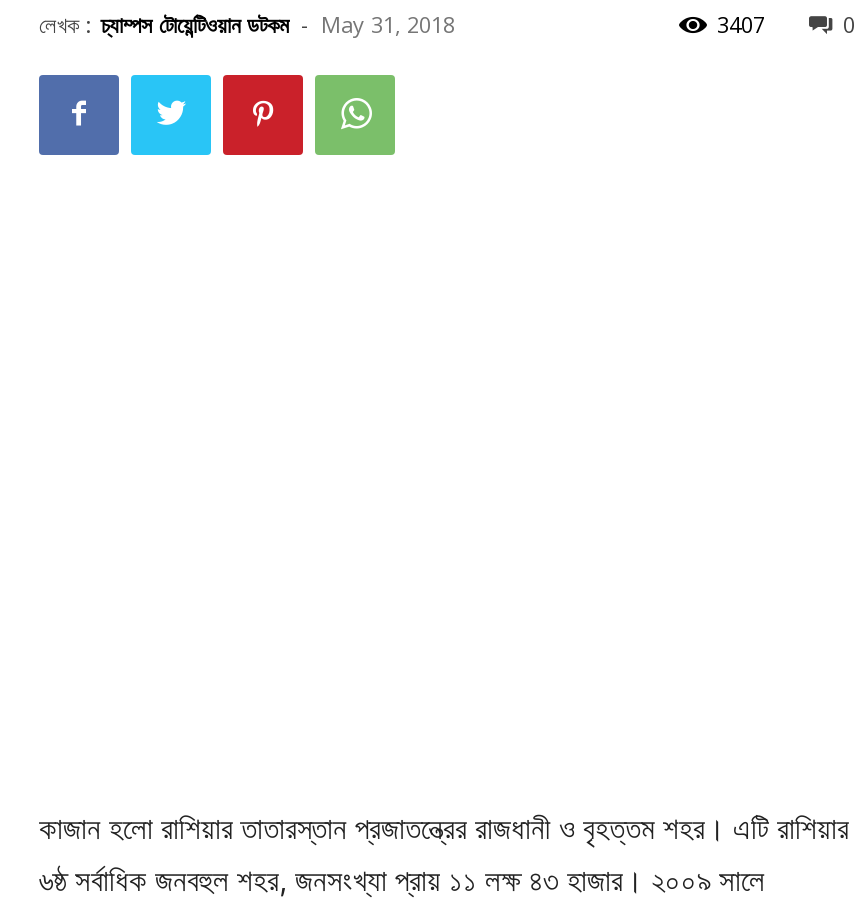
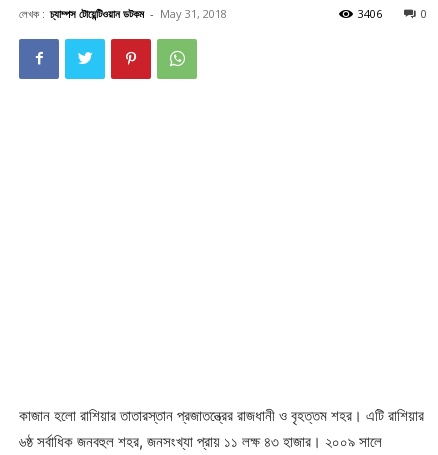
[717,9,765,39] 3407 -> [358,6,382,21] 3406

